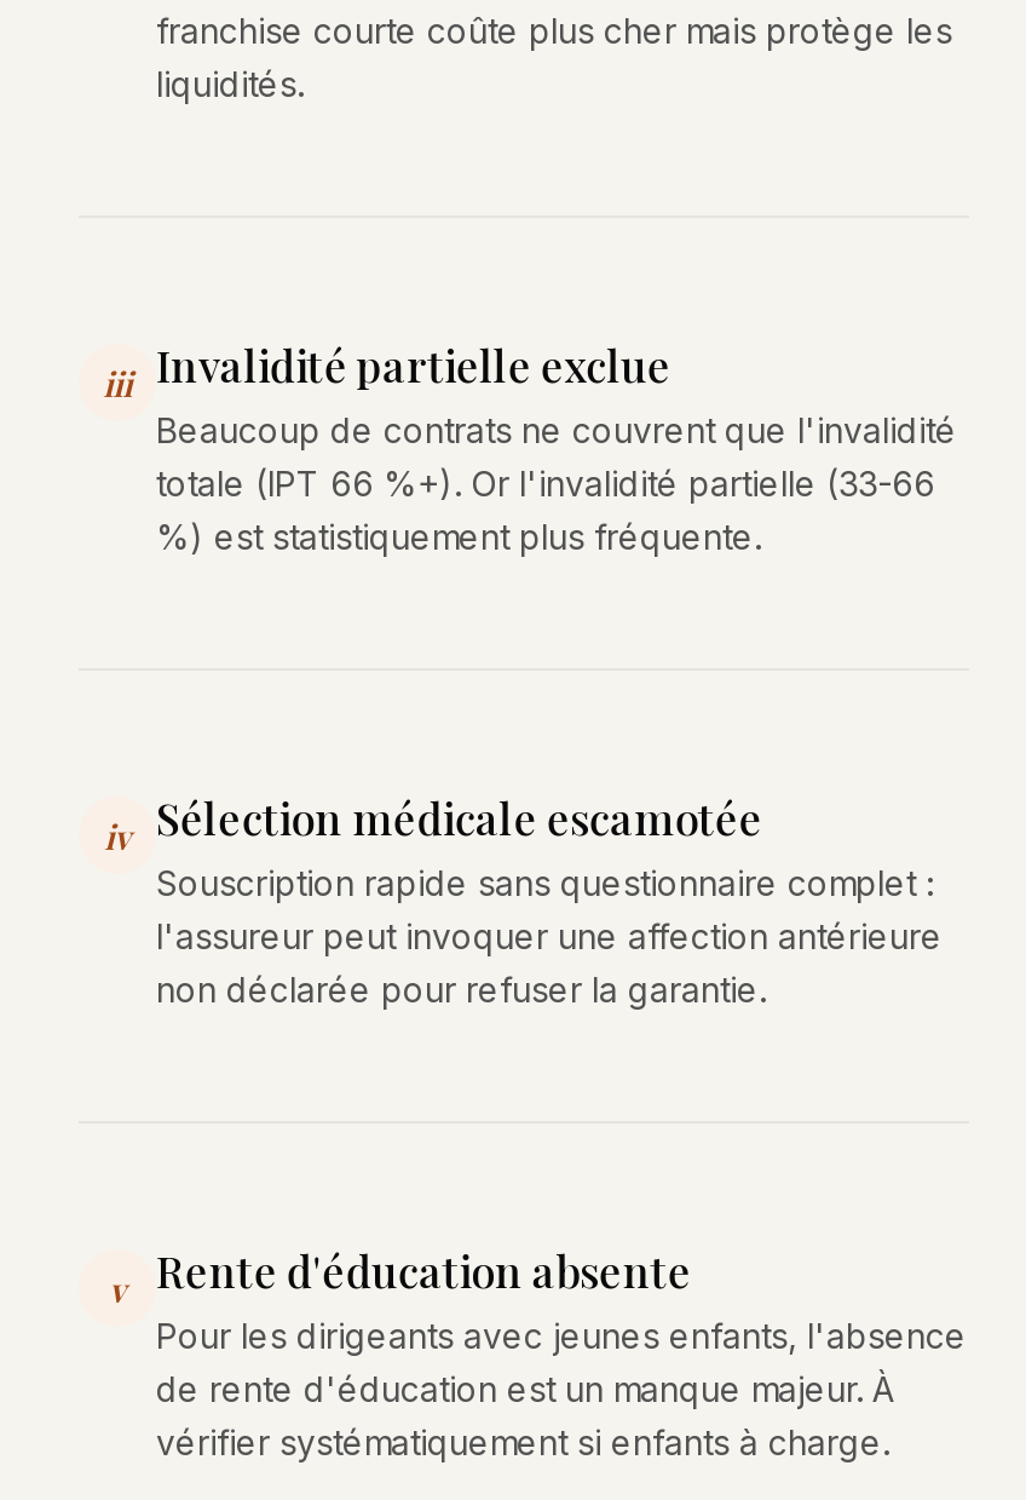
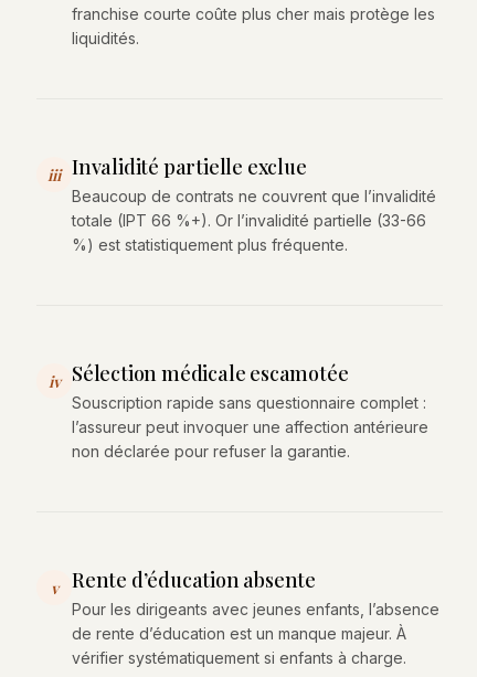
[156,409,957,450] Beaucoup de contrats ne couvrent que l'invalidité -> [72,187,436,205] Beaucoup de contrats ne couvrent que l’invalidité
[156,462,935,504] totale (IPT 66 %+). Or l'invalidité partielle (33-66 -> [72,211,426,230] totale (IPT 66 %+). Or l’invalidité partielle (33-66
[156,915,943,956] l'assureur peut invoquer une affection antérieure -> [72,417,428,436] l’assureur peut invoquer une affection antérieure
[156,1242,691,1300] Rente d'éducation absente -> [72,567,316,593] Rente d’éducation absente
[156,1315,967,1356] Pour les dirigeants avec jeunes enfants, l'absence -> [72,600,439,618] Pour les dirigeants avec jeunes enfants, l’absence
[156,1368,894,1409] de rente d'éducation est un manque majeur. À -> [72,624,406,643] de rente d’éducation est un manque majeur. À

